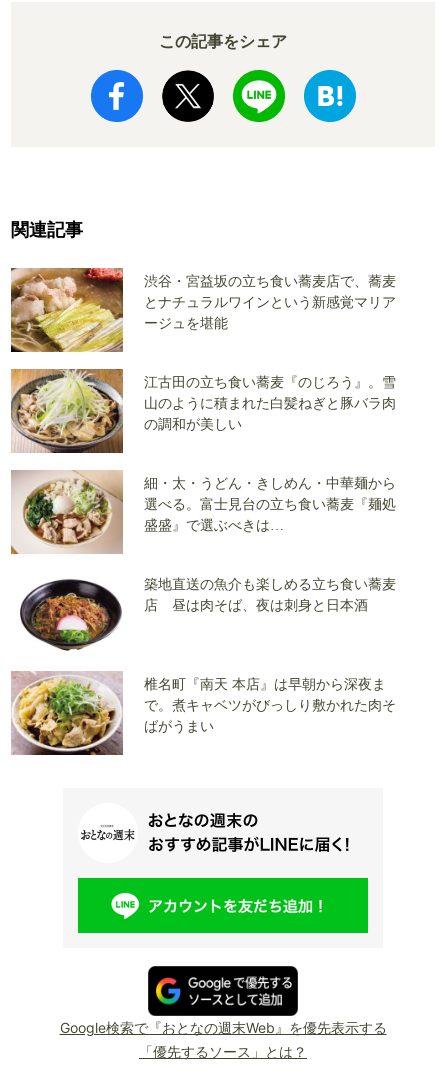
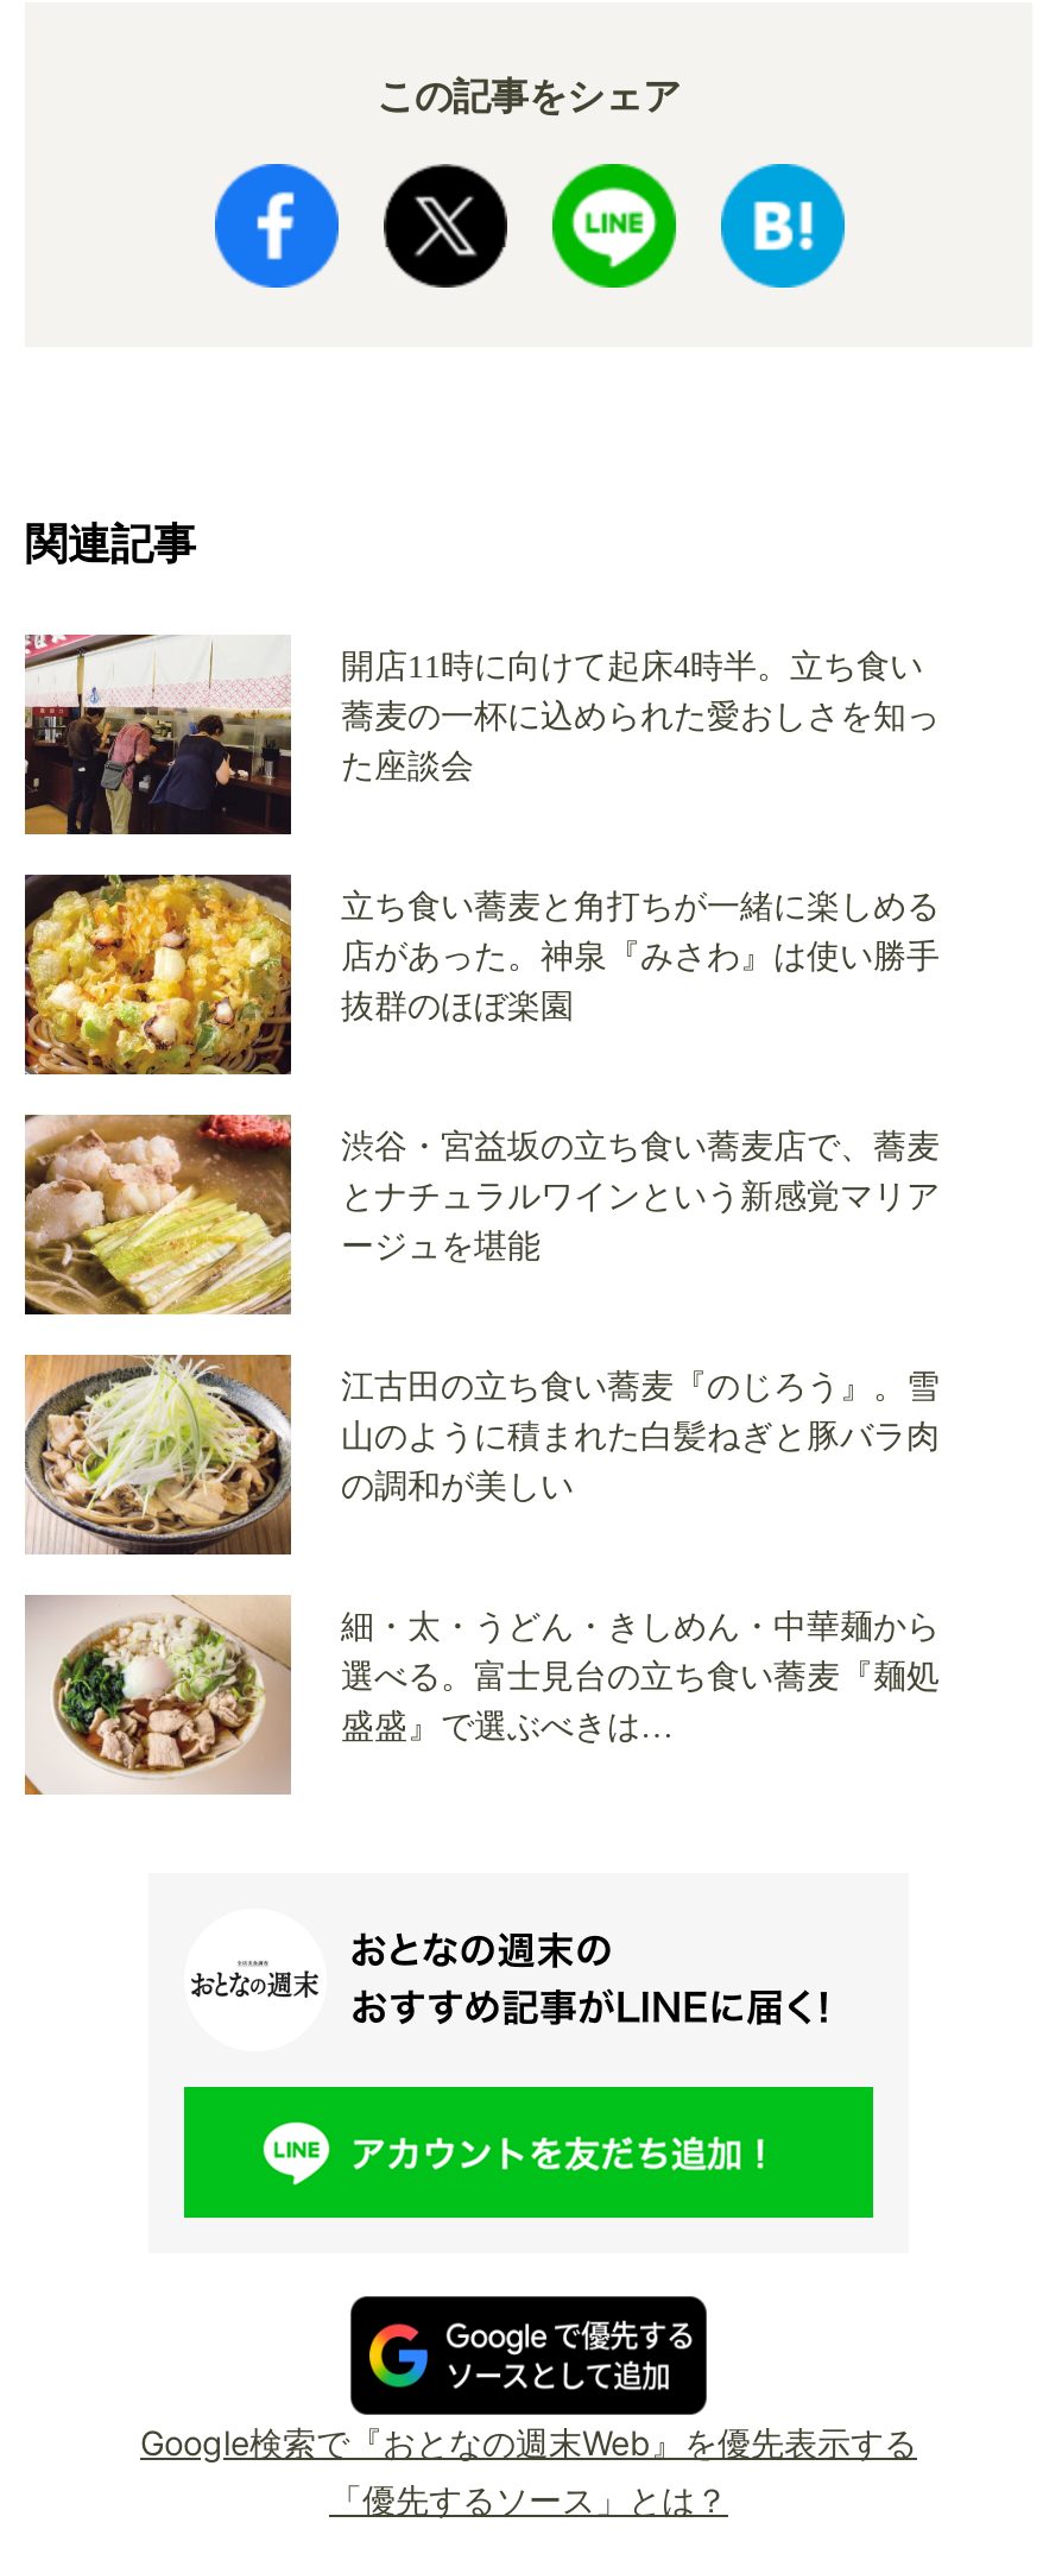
none -> [23,632,940,837] [image] | 開店11時に向けて起床4時半。立ち食い | 蕎麦の一杯に込められた愛おしさを知っ | た座談会
none -> [23,872,940,1077] [image] | 立ち食い蕎麦と角打ちが一緒に楽しめる | 店があった。神泉『みさわ』は使い勝手 | 抜群のほぼ楽園
moved [9,266,396,533] -> [20,1110,940,1745]: [image] | 渋谷・宮益坂の立ち食い蕎麦店で、蕎麦 | とナチュラルワインという新感覚マリア | ... | 選べる。富士見台の立ち食い蕎麦『麺処 | 盛盛』で選ぶべきは…
[19,577,396,652] [image] | 築地直送の魚介も楽しめる立ち食い蕎麦 | 店 昼は肉そば、夜は刺身と日本酒 -> none
[11,673,396,756] [image] | 椎名町『南天 本店』は早朝から深夜ま | で。煮キャベツがびっしり敷かれた肉そ | ばがうまい -> none

